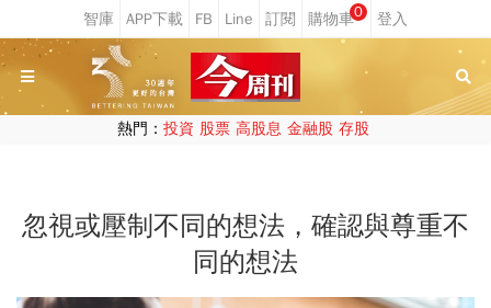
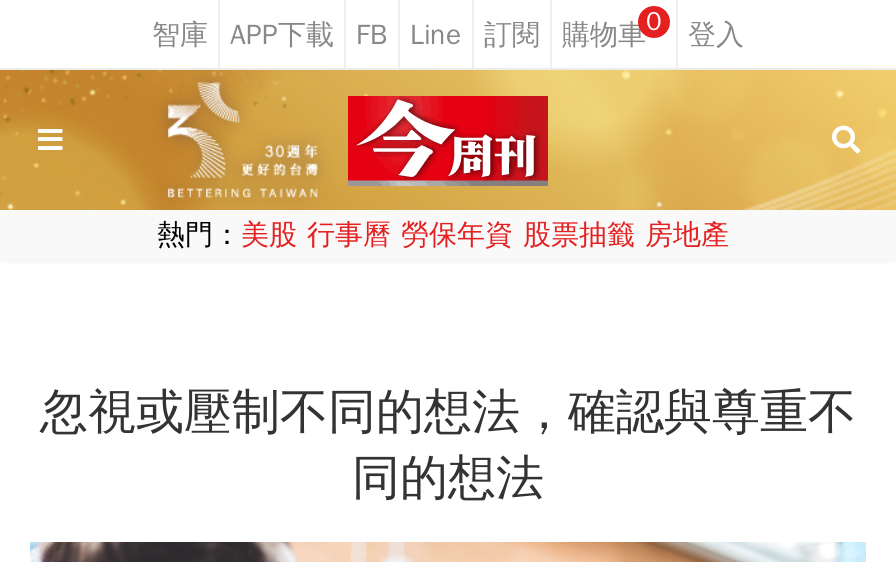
[117,119,369,138] 熱門：投資 股票 高股息 金融股 存股 -> [157,218,729,252] 熱門：美股 行事曆 勞保年資 股票抽籤 房地產

